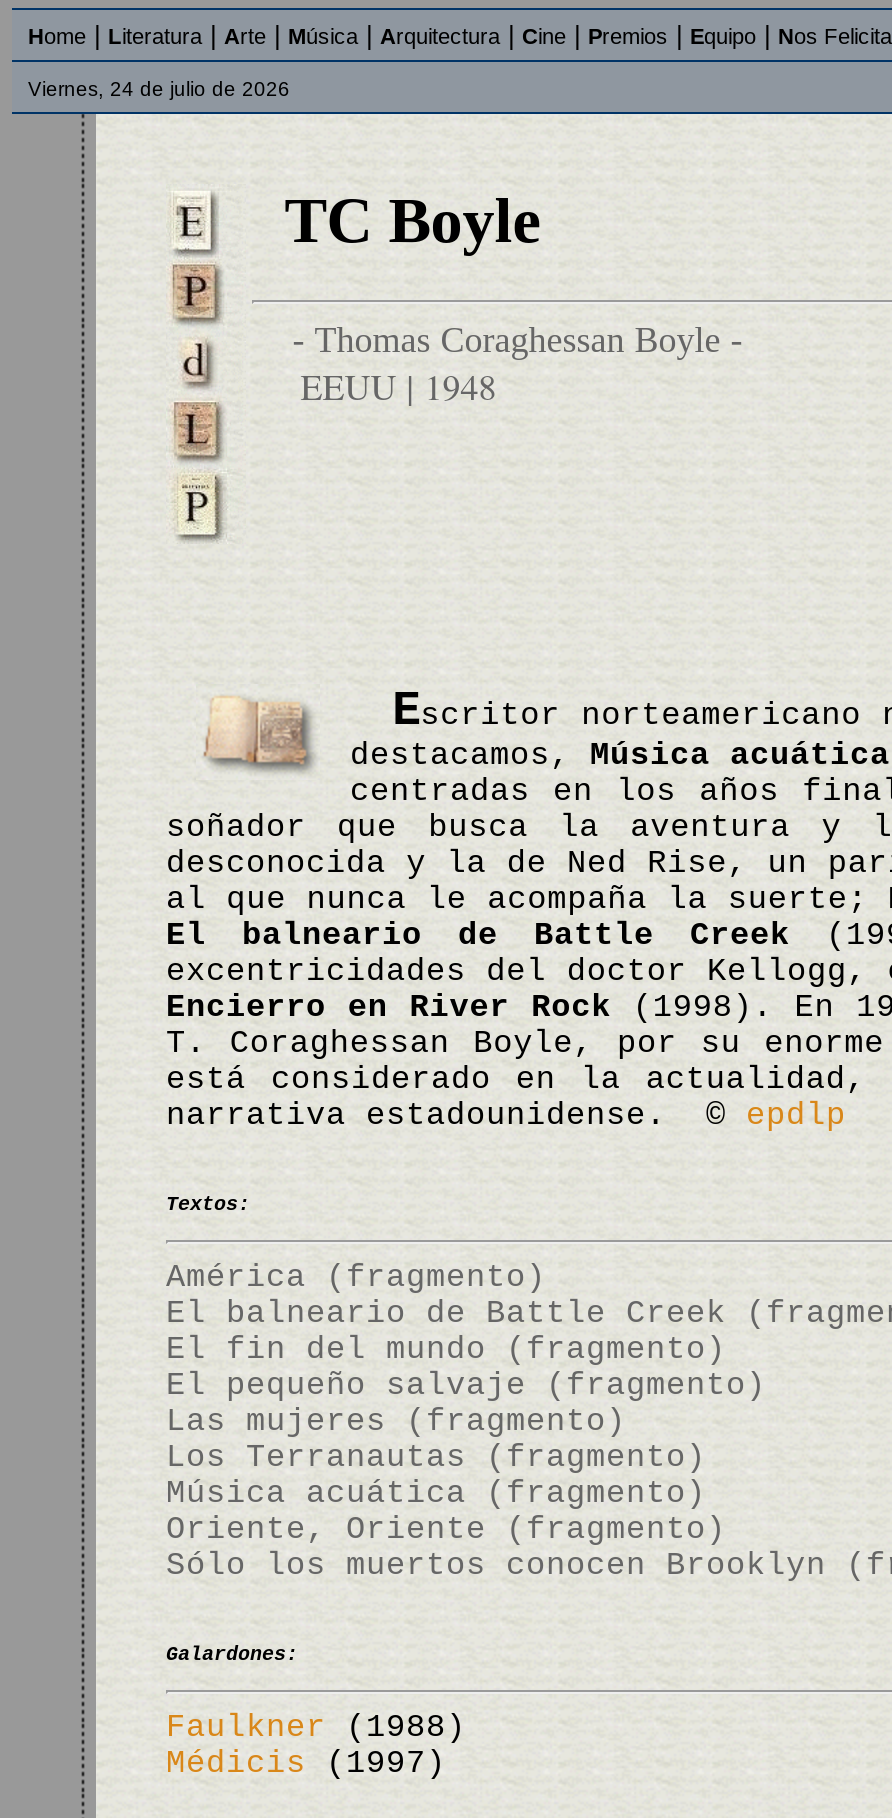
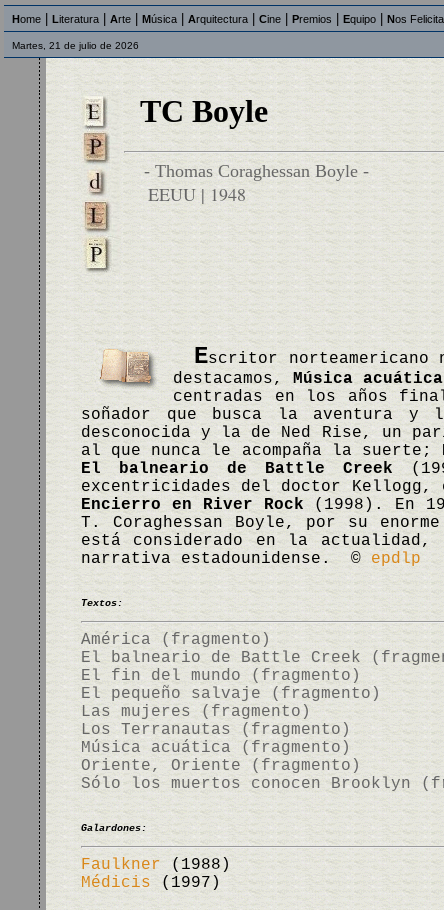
[28,78,290,100] Viernes, 24 de julio de 2026 -> [12,40,139,51] Martes, 21 de julio de 2026

